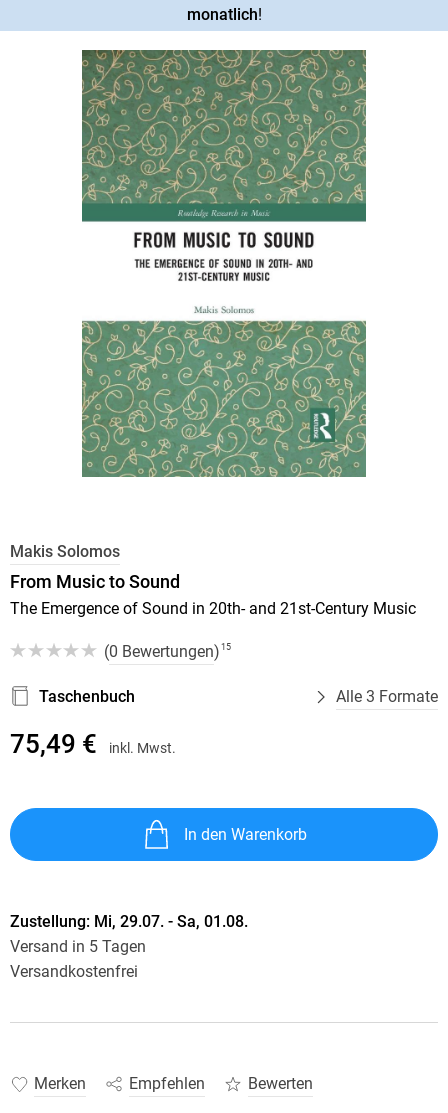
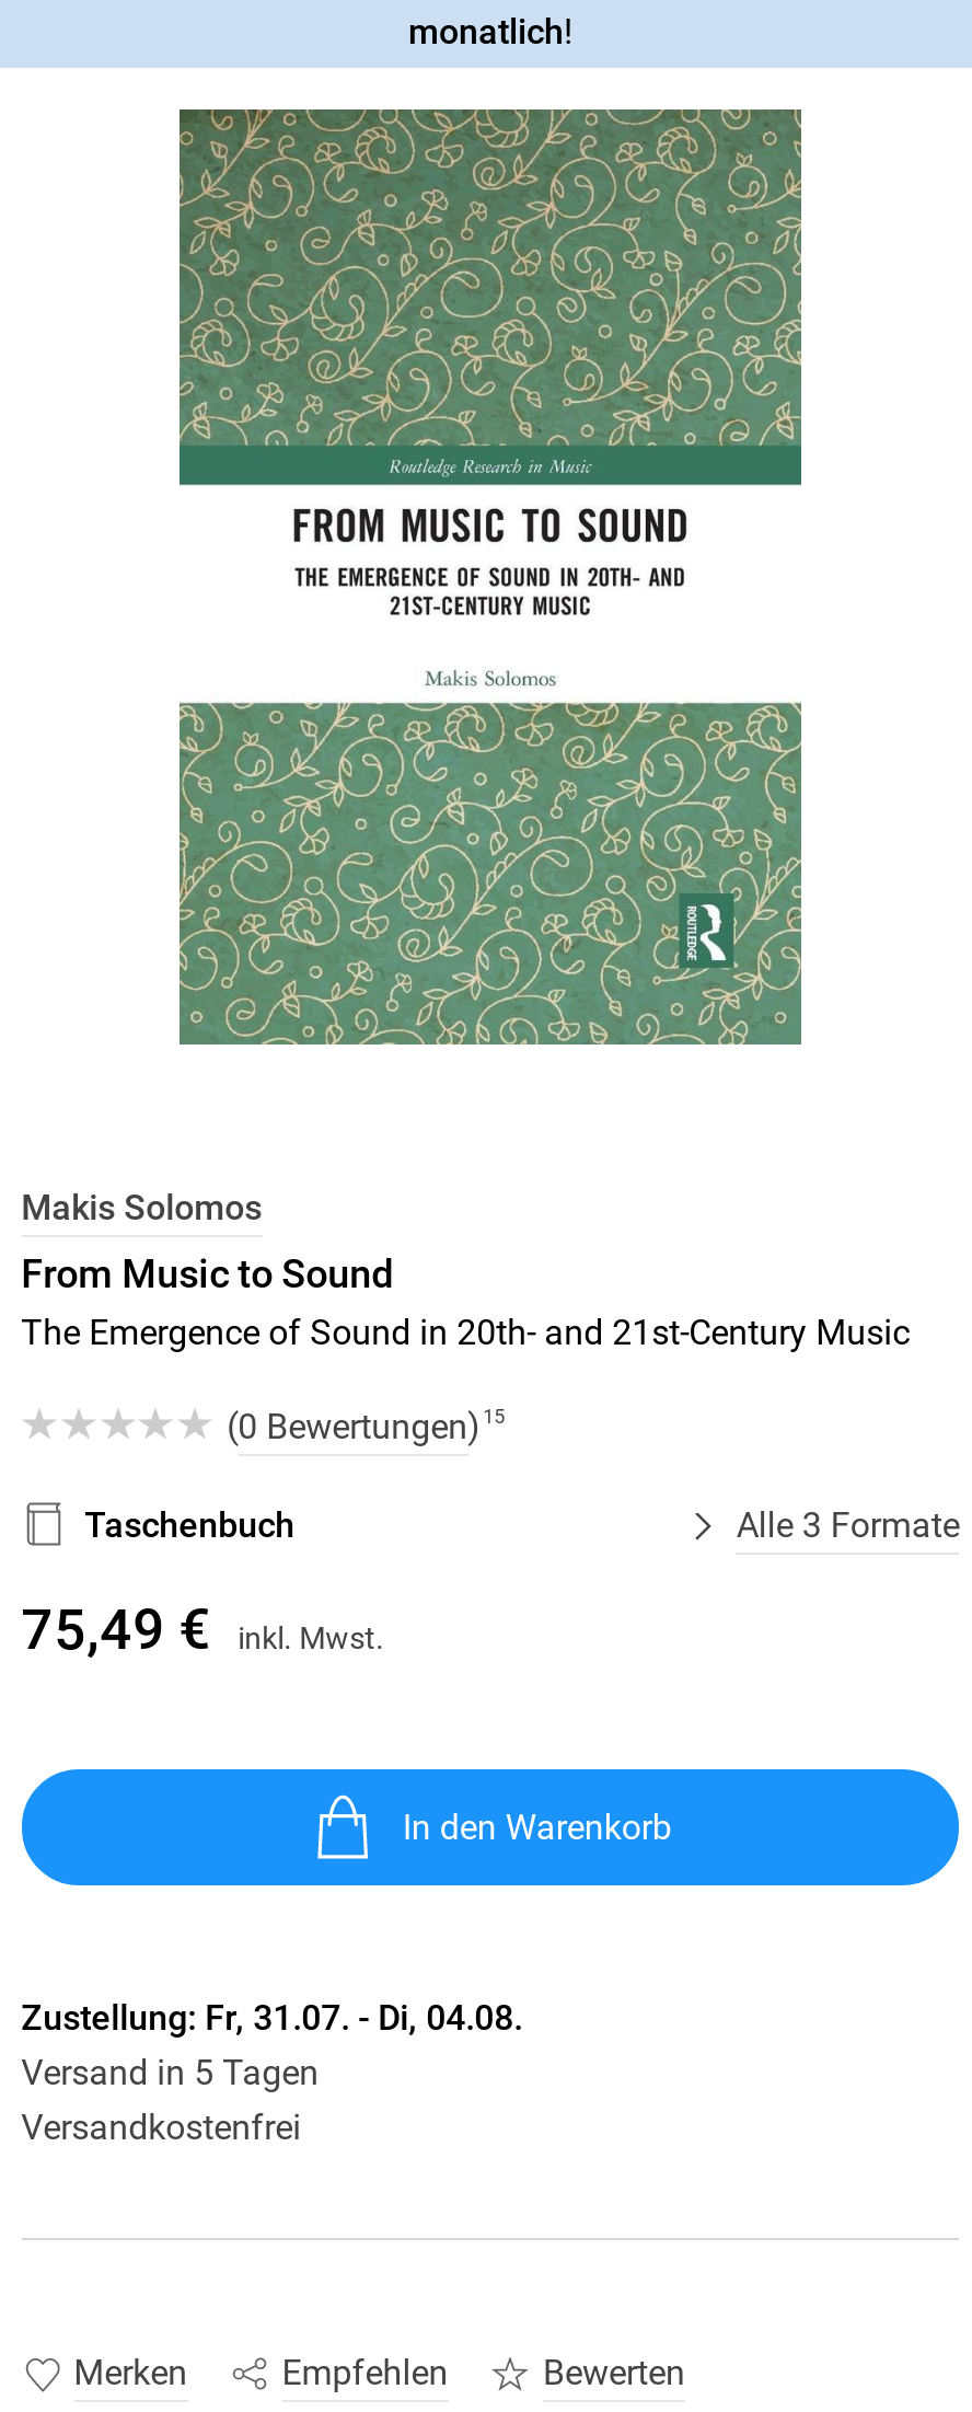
[10,912,248,931] Zustellung: Mi, 29.07. - Sa, 01.08. -> [21,1996,522,2038] Zustellung: Fr, 31.07. - Di, 04.08.

